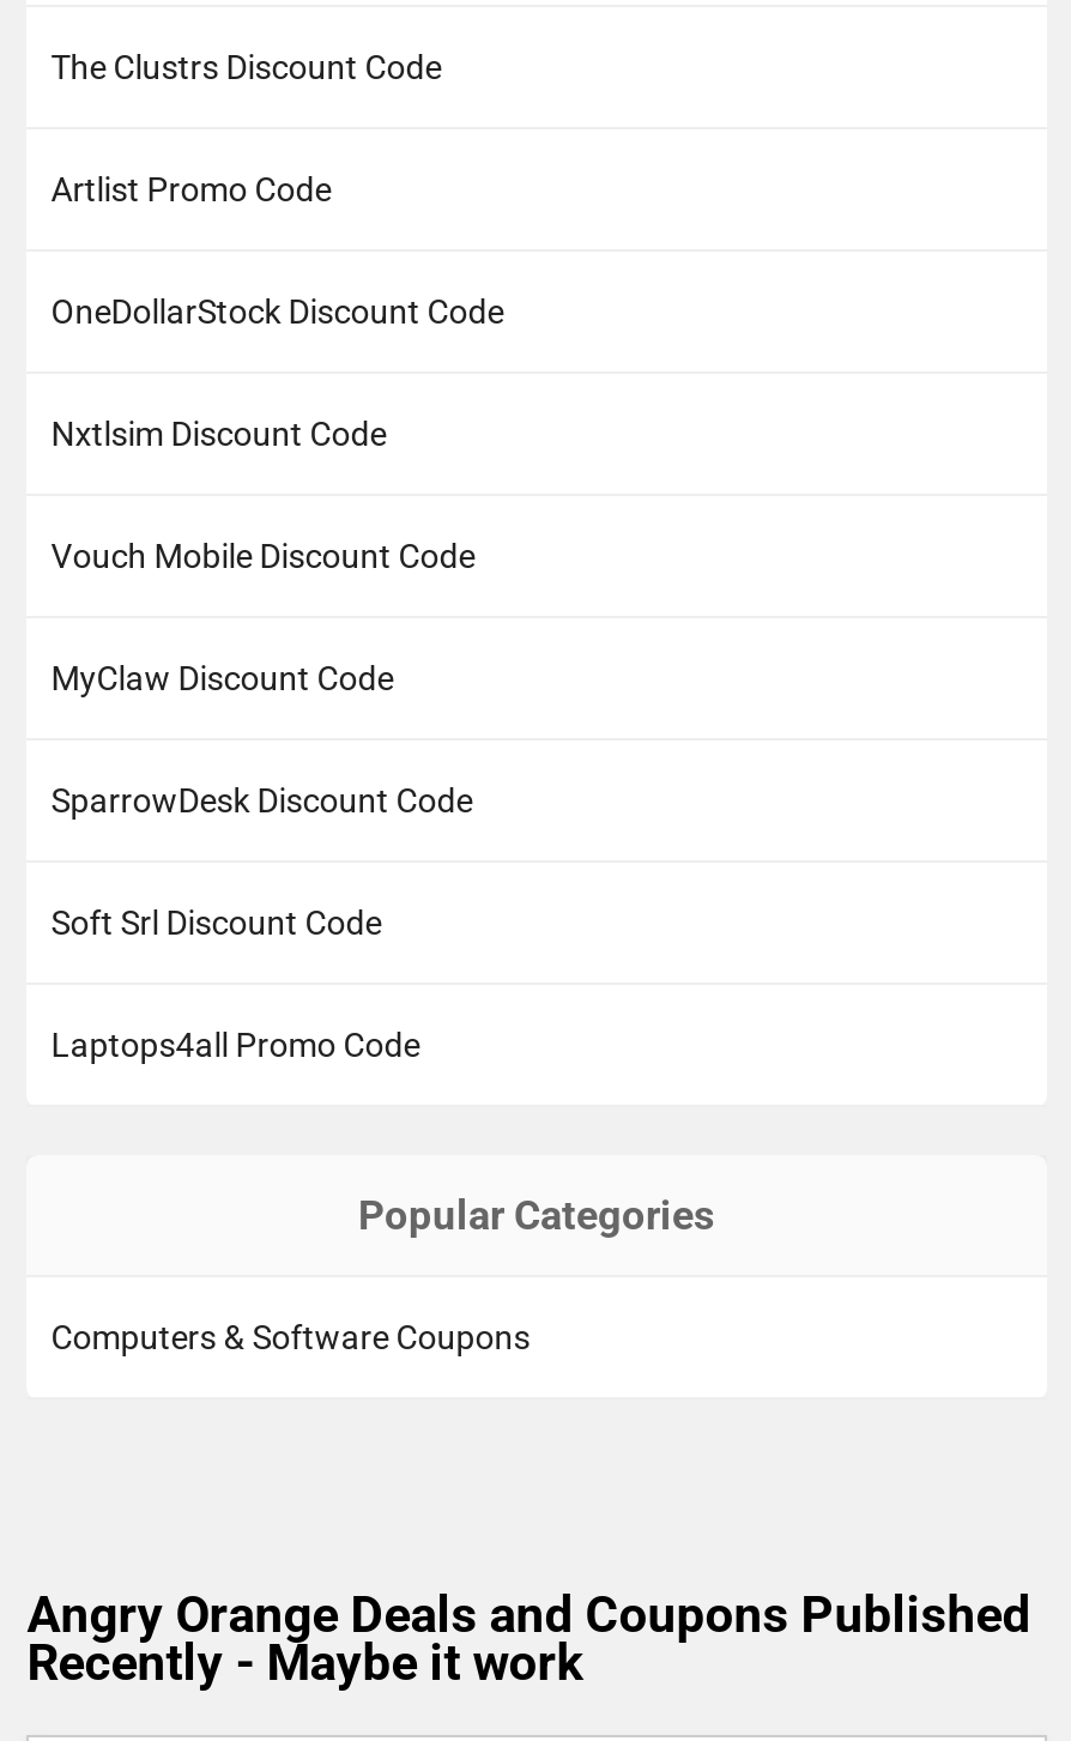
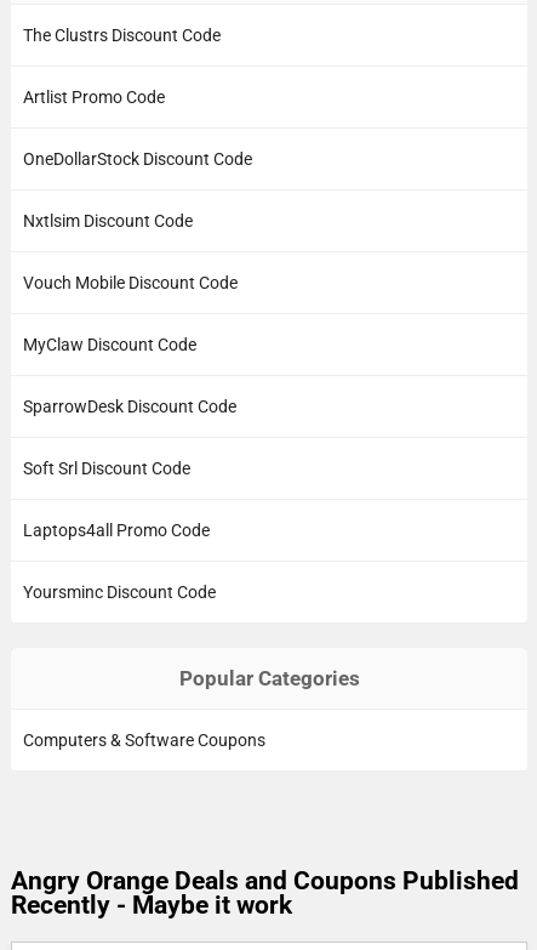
none -> [23,582,216,602] Yoursminc Discount Code

